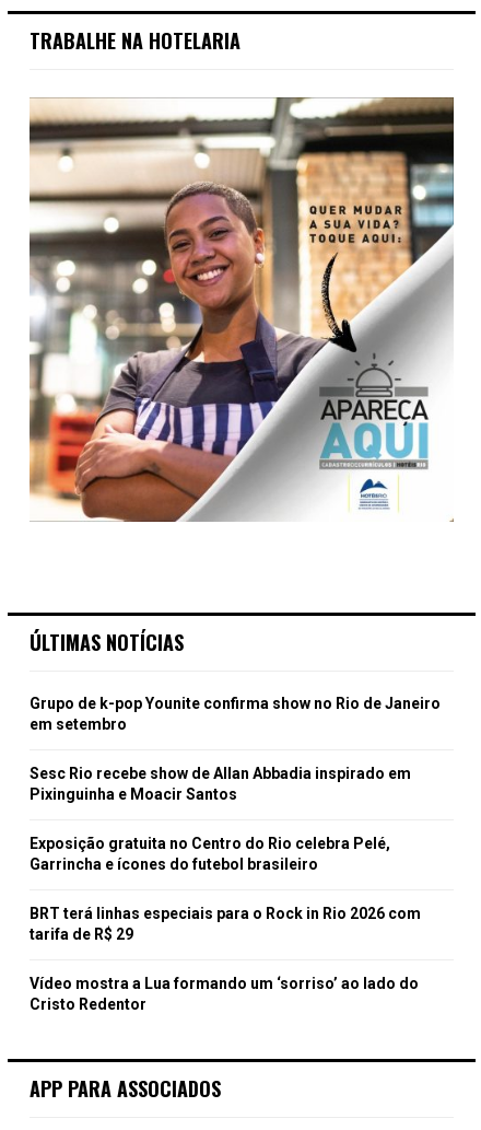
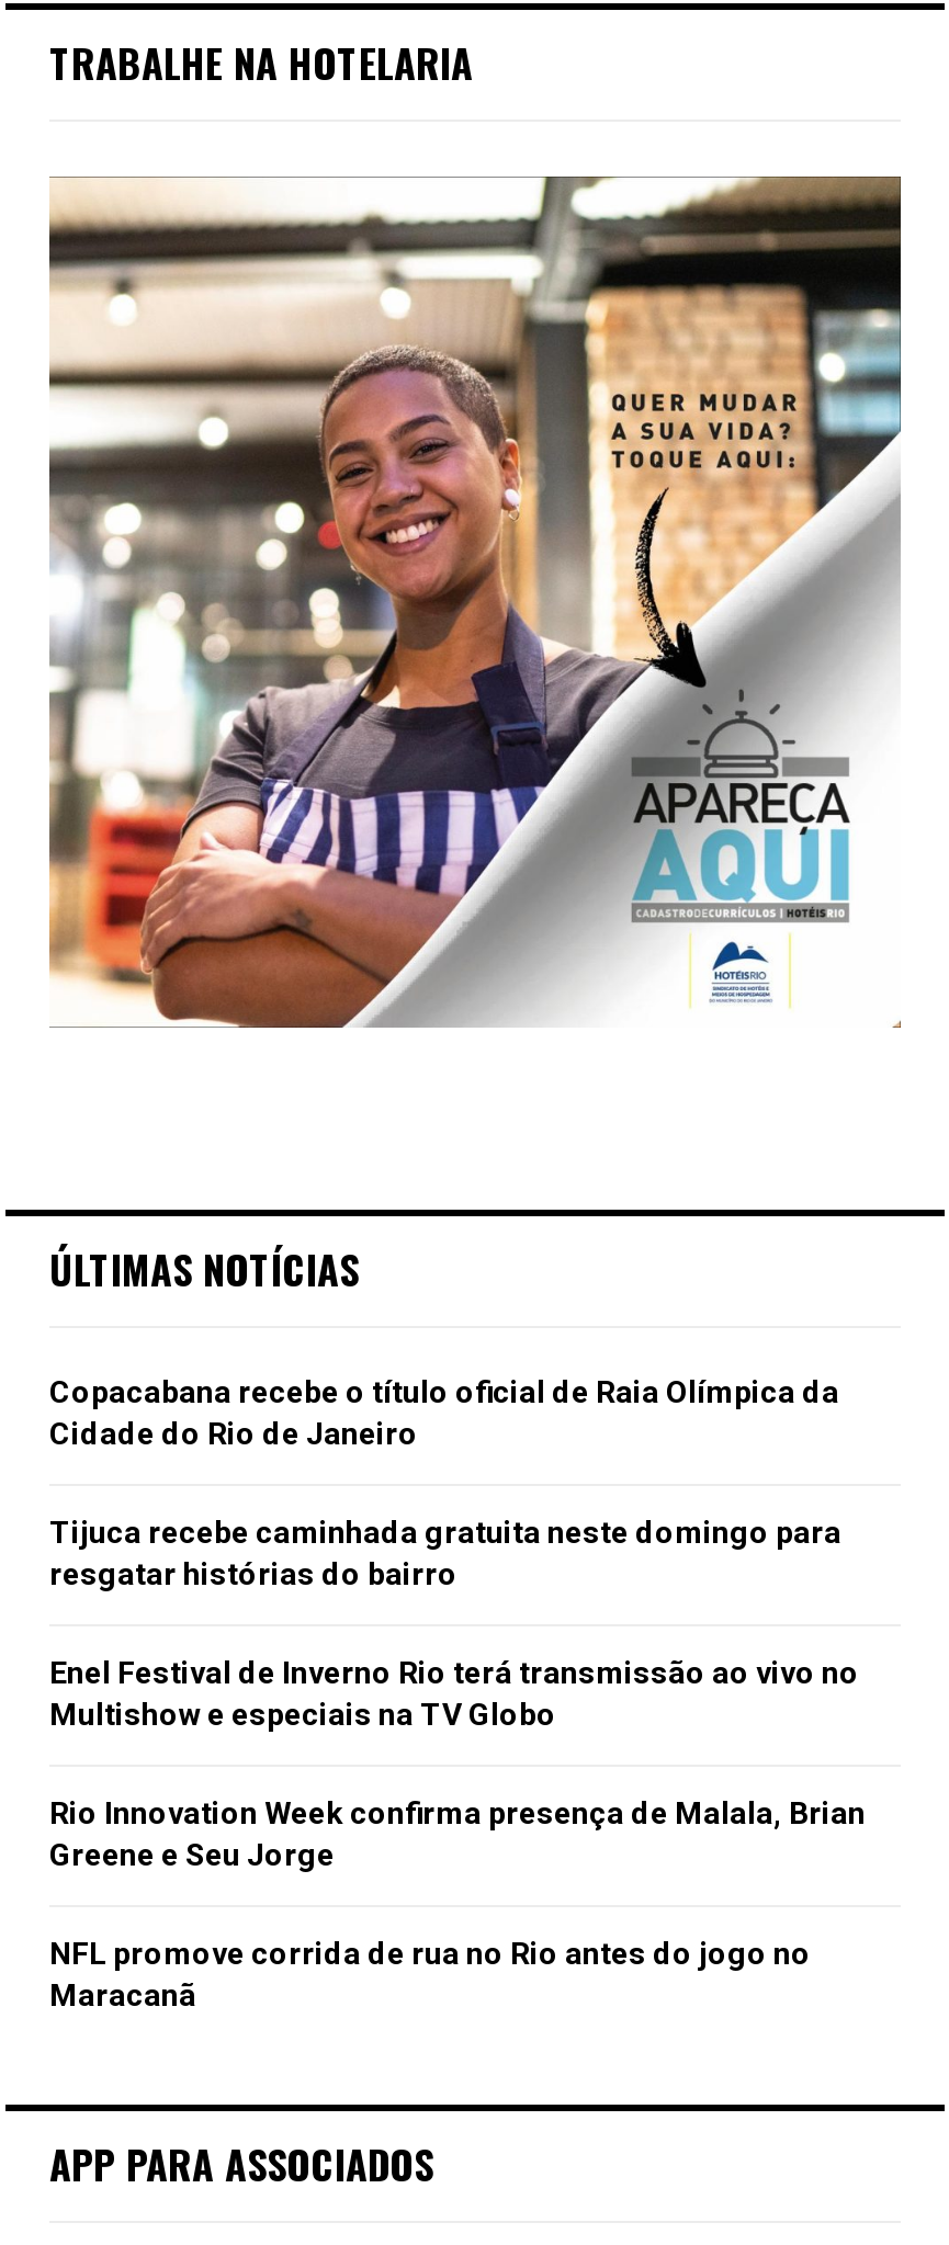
[30,694,441,733] Grupo de k-pop Younite confirma show no Rio de Janeiro | em setembro -> [49,1374,839,1450] Copacabana recebe o título oficial de Raia Olímpica da | Cidade do Rio de Janeiro
[30,764,411,803] Sesc Rio recebe show de Allan Abbadia inspirado em | Pixinguinha e Moacir Santos -> [49,1514,841,1591] Tijuca recebe caminhada gratuita neste domingo para | resgatar histórias do bairro
[30,834,390,873] Exposição gratuita no Centro do Rio celebra Pelé, | Garrincha e ícones do futebol brasileiro -> [49,1654,859,1731] Enel Festival de Inverno Rio terá transmissão ao vivo no | Multishow e especiais na TV Globo
[30,904,421,943] BRT terá linhas especiais para o Rock in Rio 2026 com | tarifa de R$ 29 -> [49,1795,866,1871] Rio Innovation Week confirma presença de Malala, Brian | Greene e Seu Jorge
[30,974,419,1013] Vídeo mostra a Lua formando um ‘sorriso’ ao lado do | Cristo Redentor -> [49,1935,811,2012] NFL promove corrida de rua no Rio antes do jogo no | Maracanã

